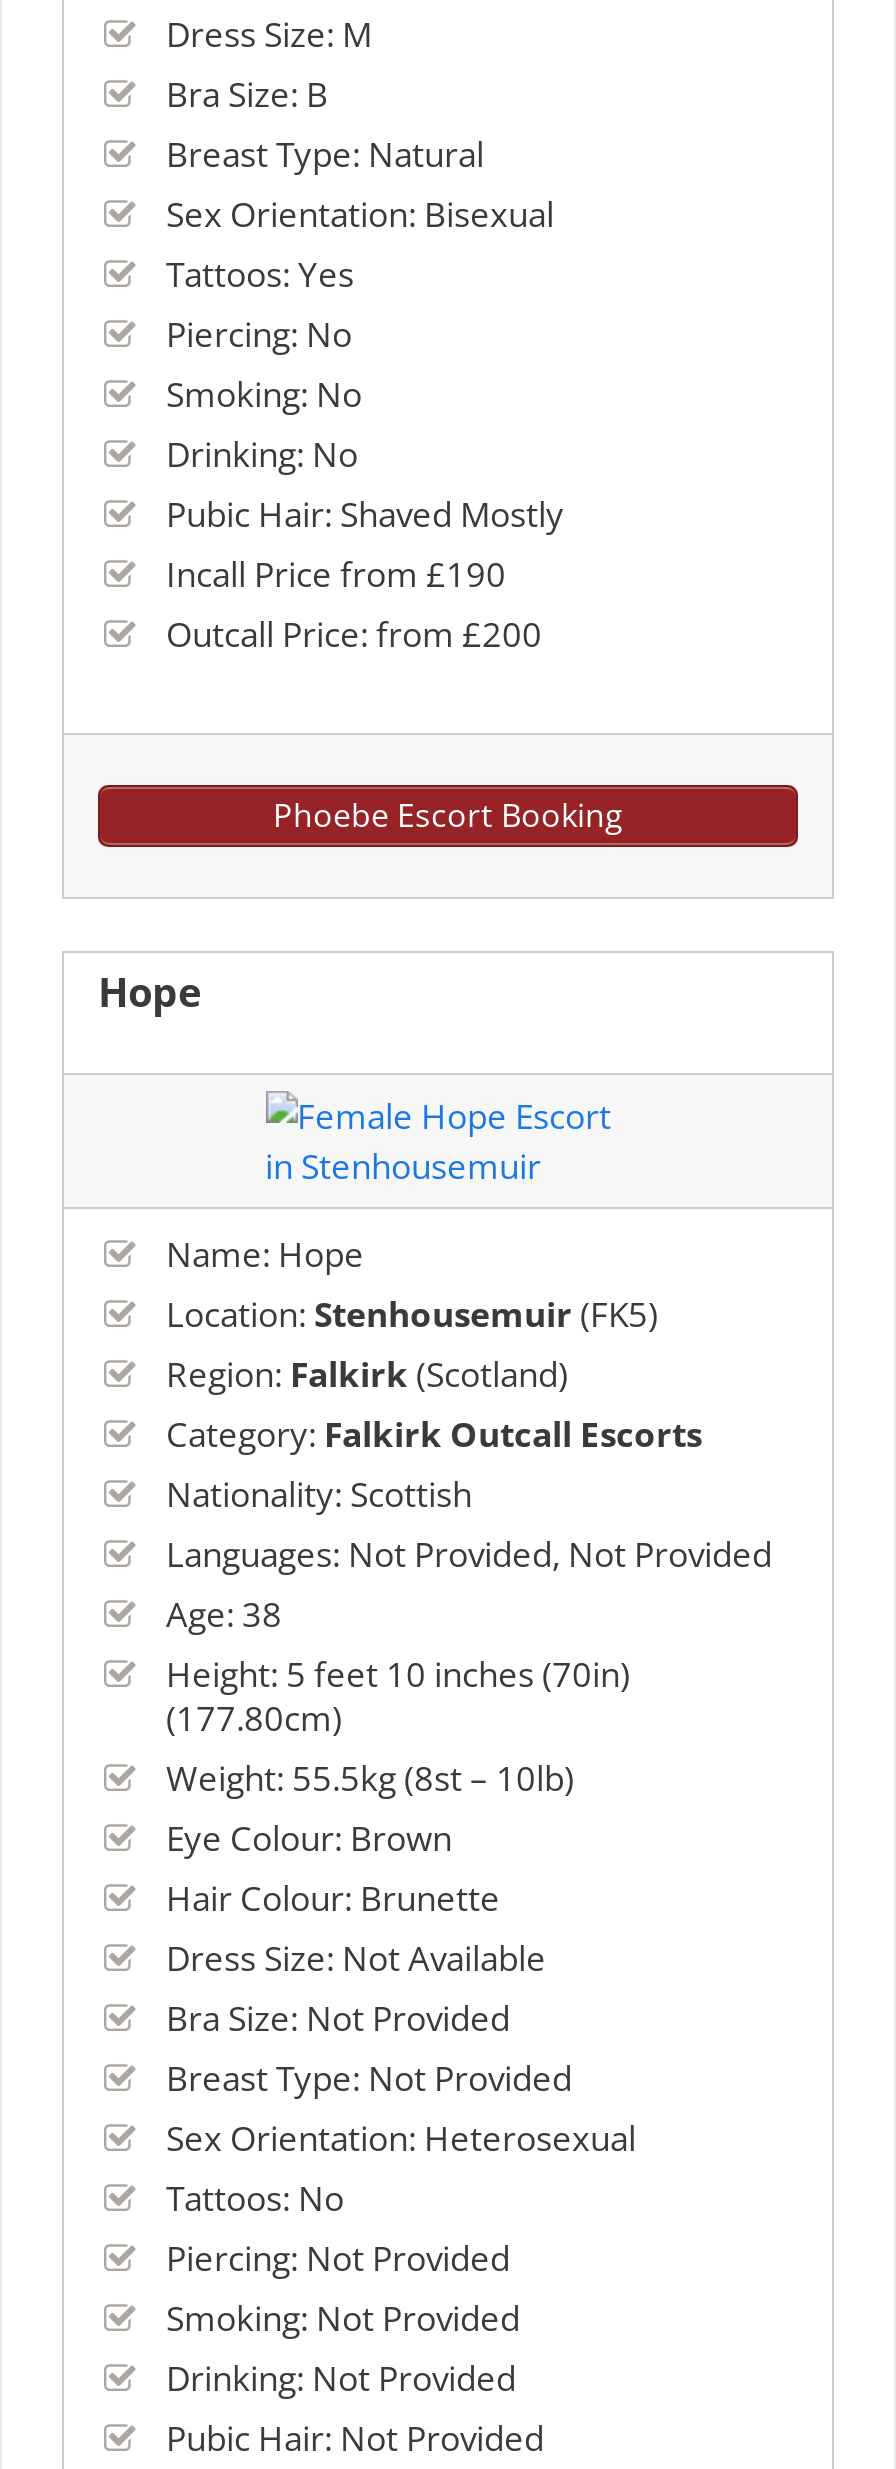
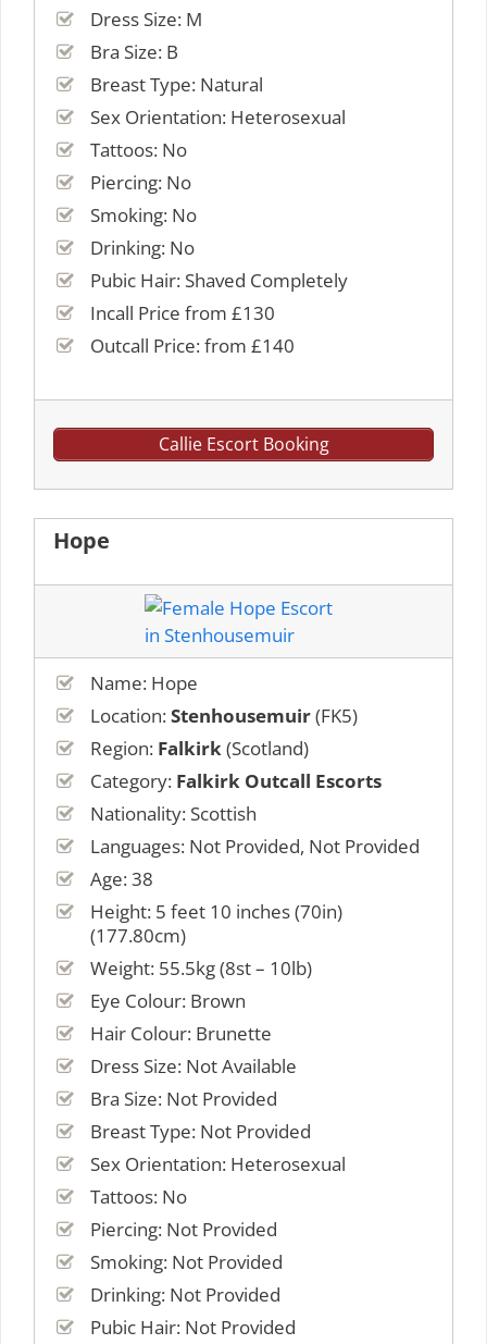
[166,191,554,237] Sex Orientation: Bisexual -> [90,104,346,130] Sex Orientation: Heterosexual
[166,251,354,297] Tattoos: Yes -> [90,137,187,162] Tattoos: No
[166,491,564,537] Pubic Hair: Shaved Mostly -> [90,268,348,293] Pubic Hair: Shaved Completely
[166,551,506,597] Incall Price from £190 -> [90,300,275,325] Incall Price from £130
[166,611,542,657] Outcall Price: from £200 -> [90,333,295,358] Outcall Price: from £140
[273,793,623,837] Phoebe Escort Booking -> [158,432,329,456] Callie Escort Booking

